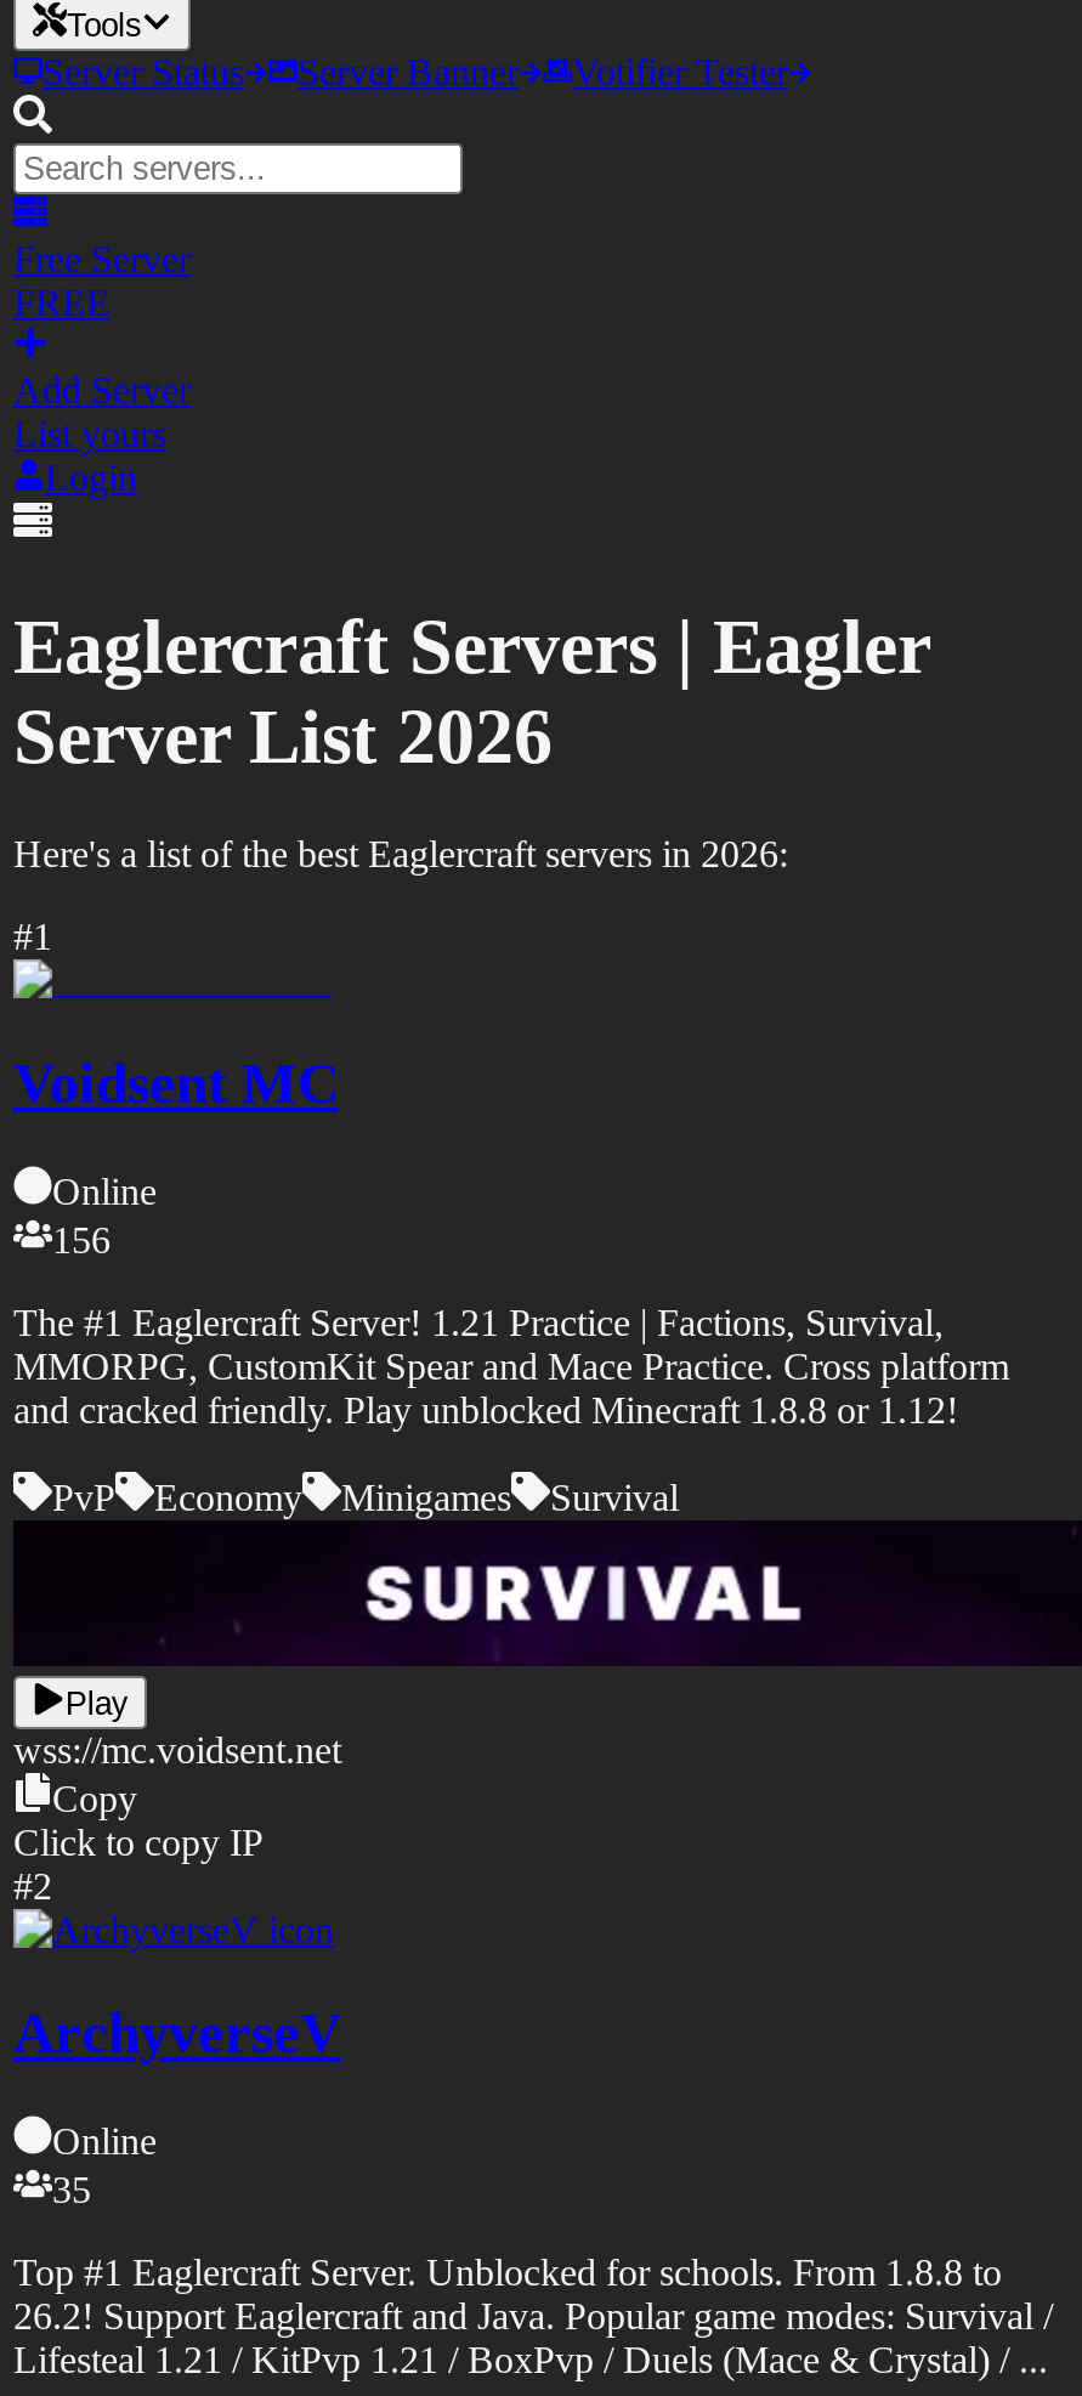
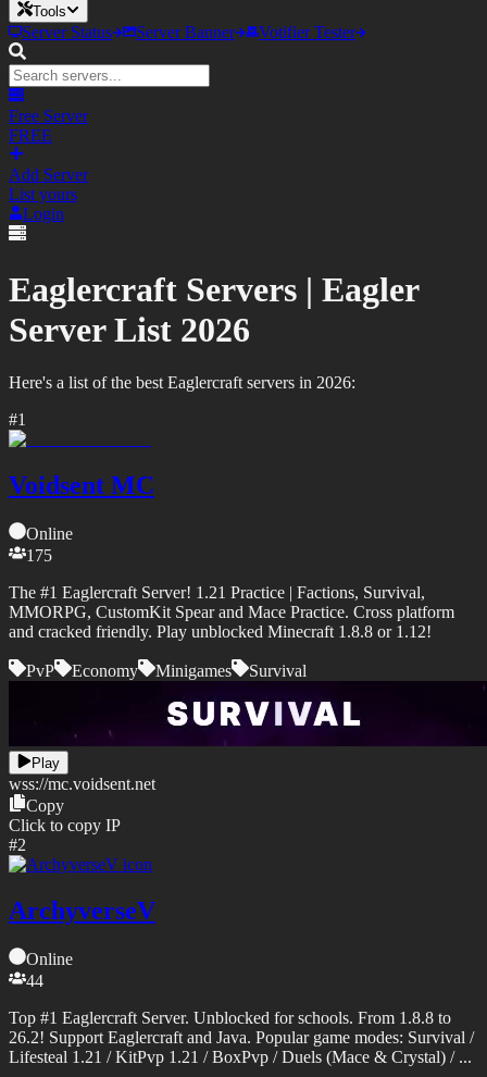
[52,1219,111,1261] 156 -> [26,546,52,565] 175
[52,2169,91,2211] 35 -> [26,972,43,990] 44

